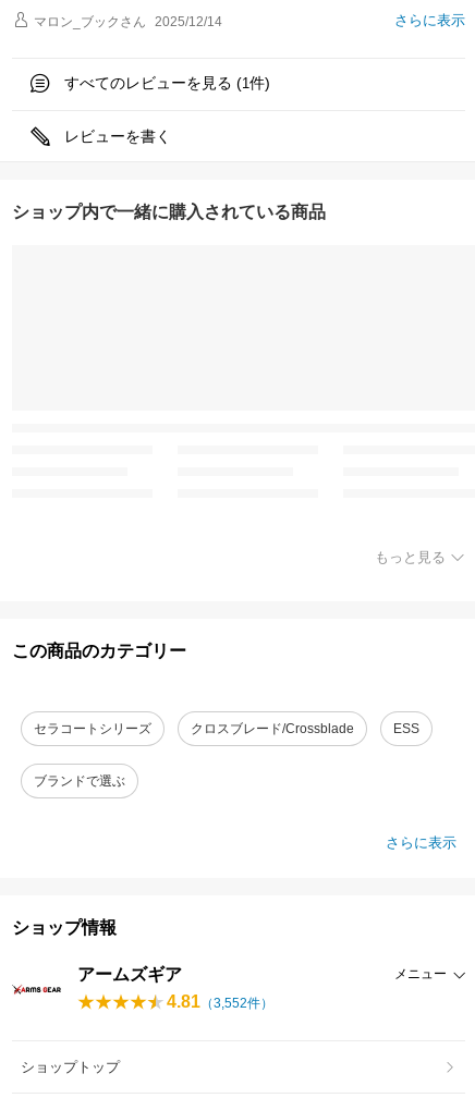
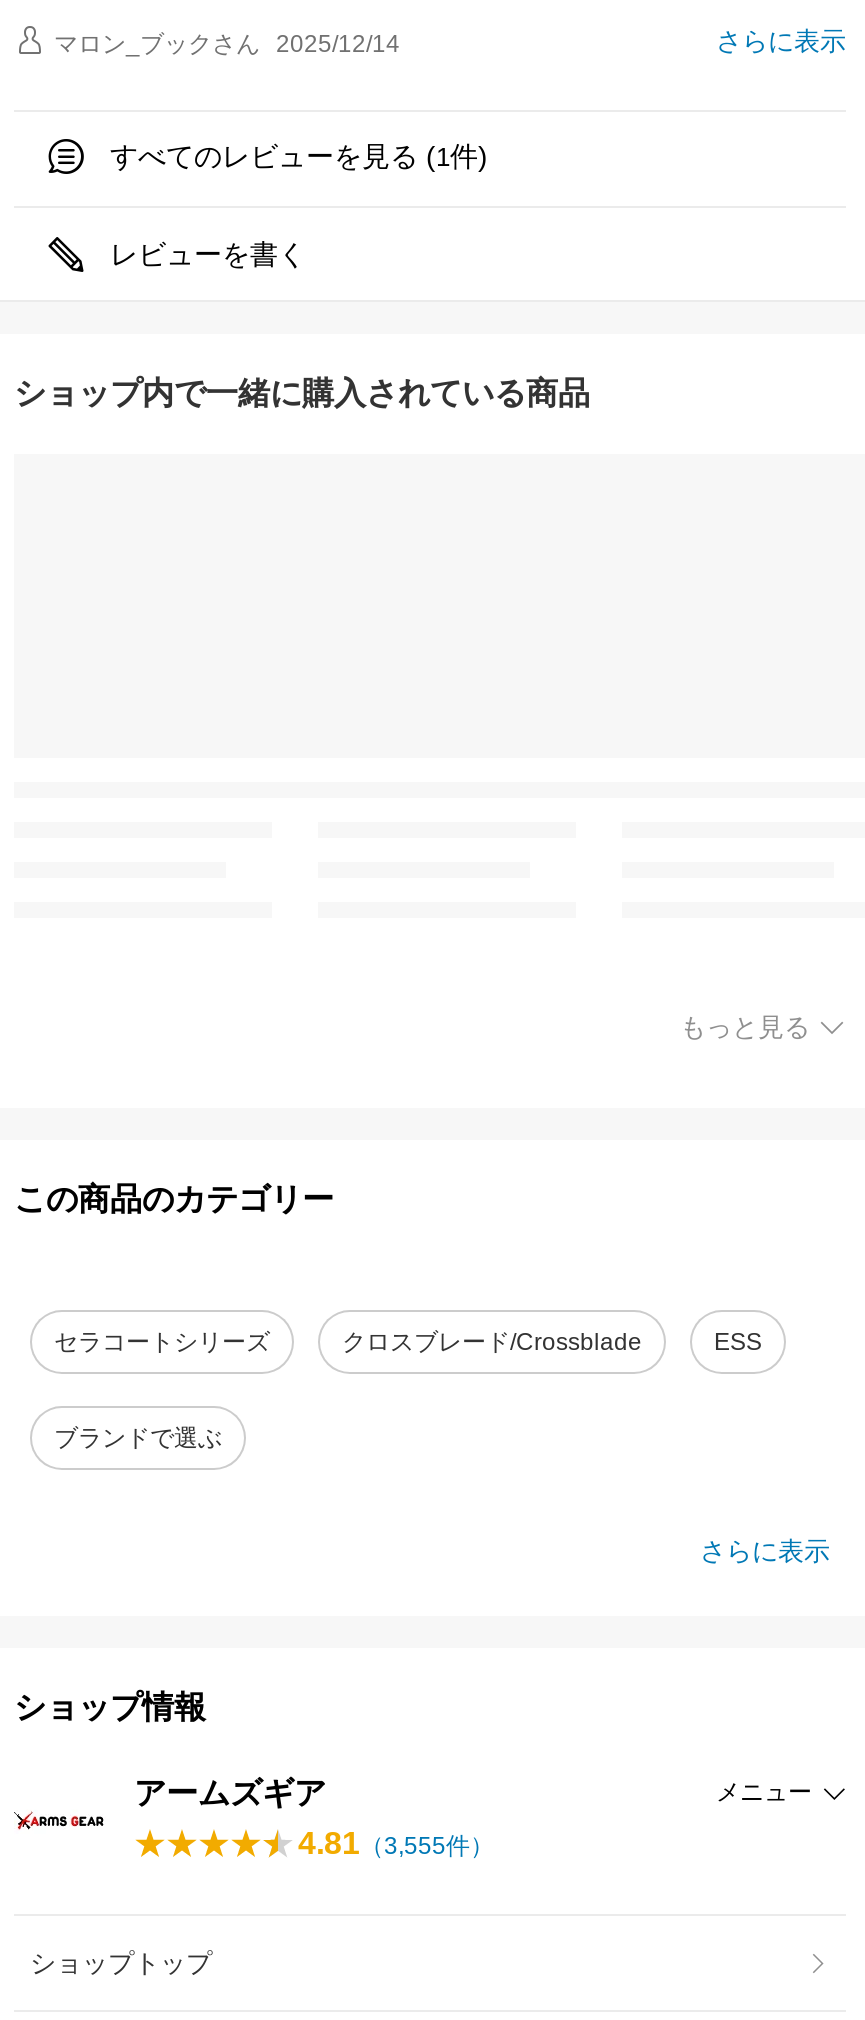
[167,992,273,1011] 4.81（3,552件） -> [298,1826,494,1860] 4.81（3,555件）

